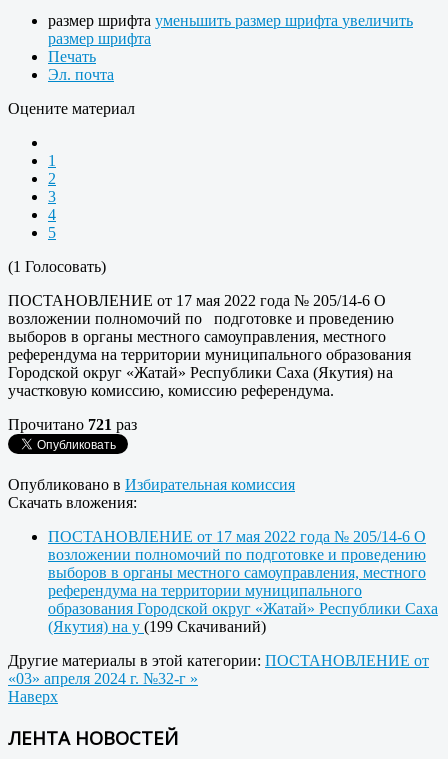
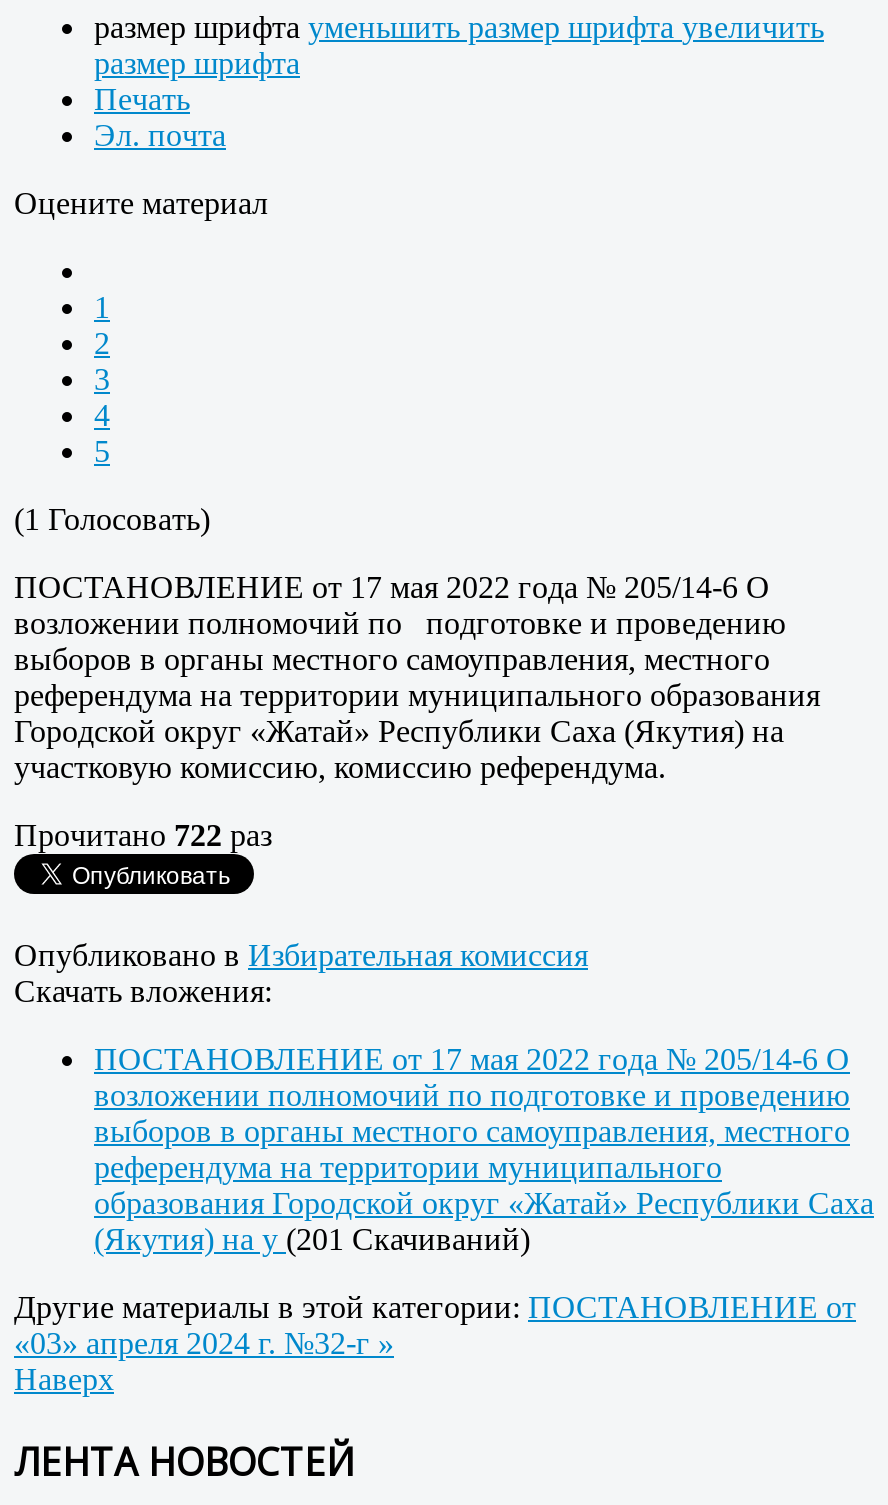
[8,416,137,433] Прочитано 721 раз -> [14,818,272,852] Прочитано 722 раз
[48,618,266,635] (Якутия) на у (199 Скачиваний) -> [94,1222,530,1256] (Якутия) на у (201 Скачиваний)

